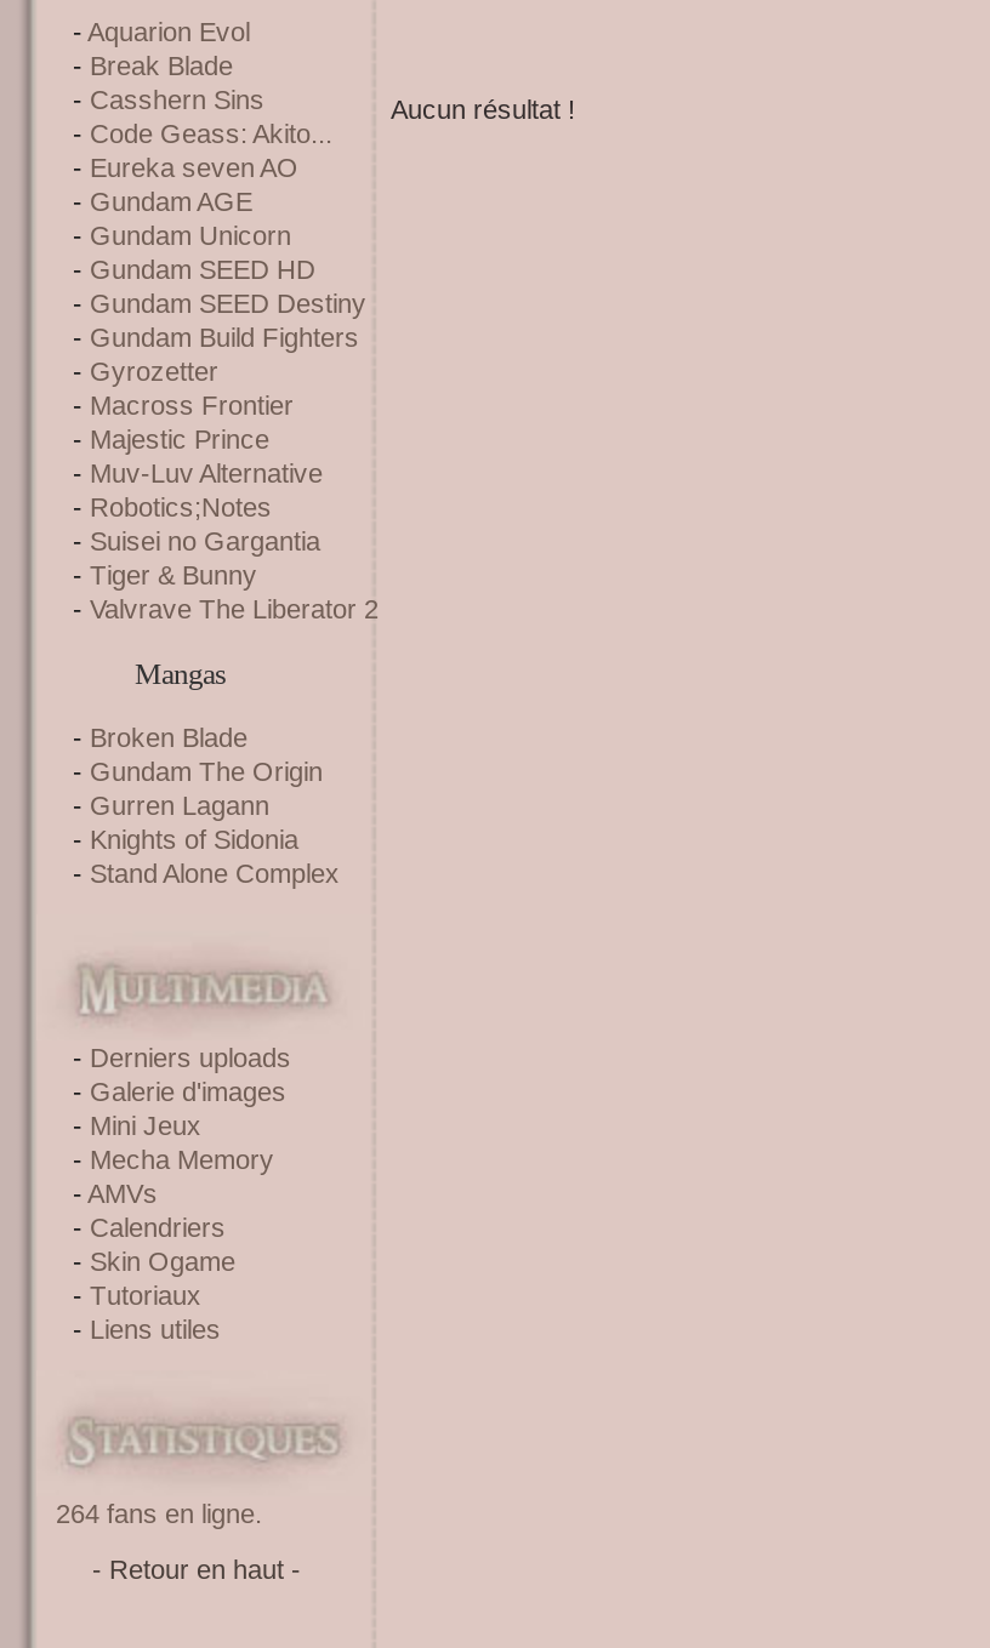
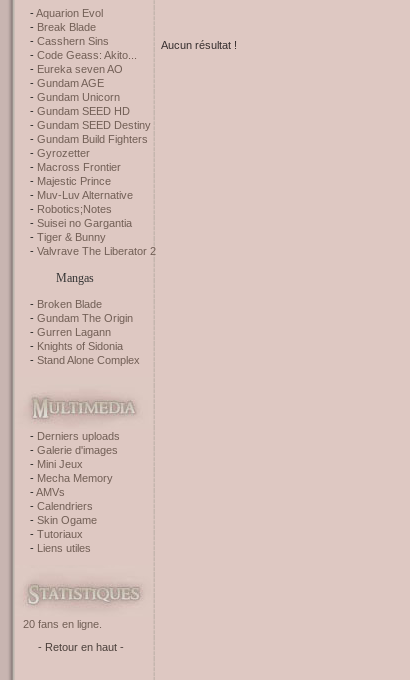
[56,1499,262,1528] 264 fans en ligne. -> [23,618,102,630] 20 fans en ligne.

